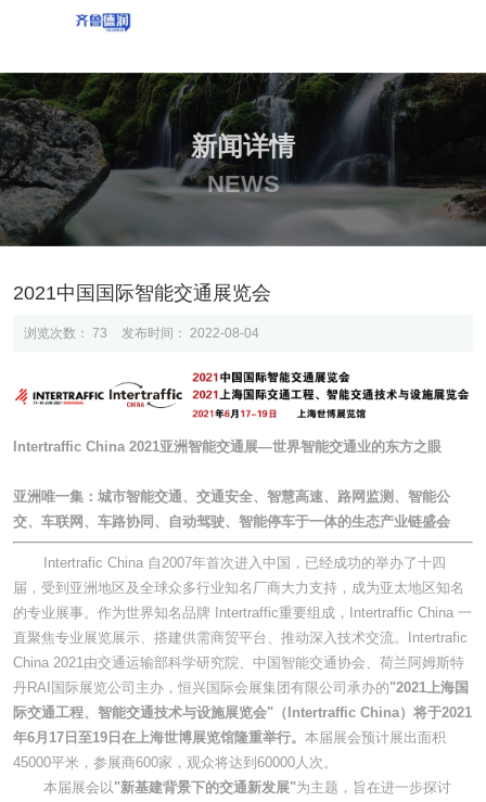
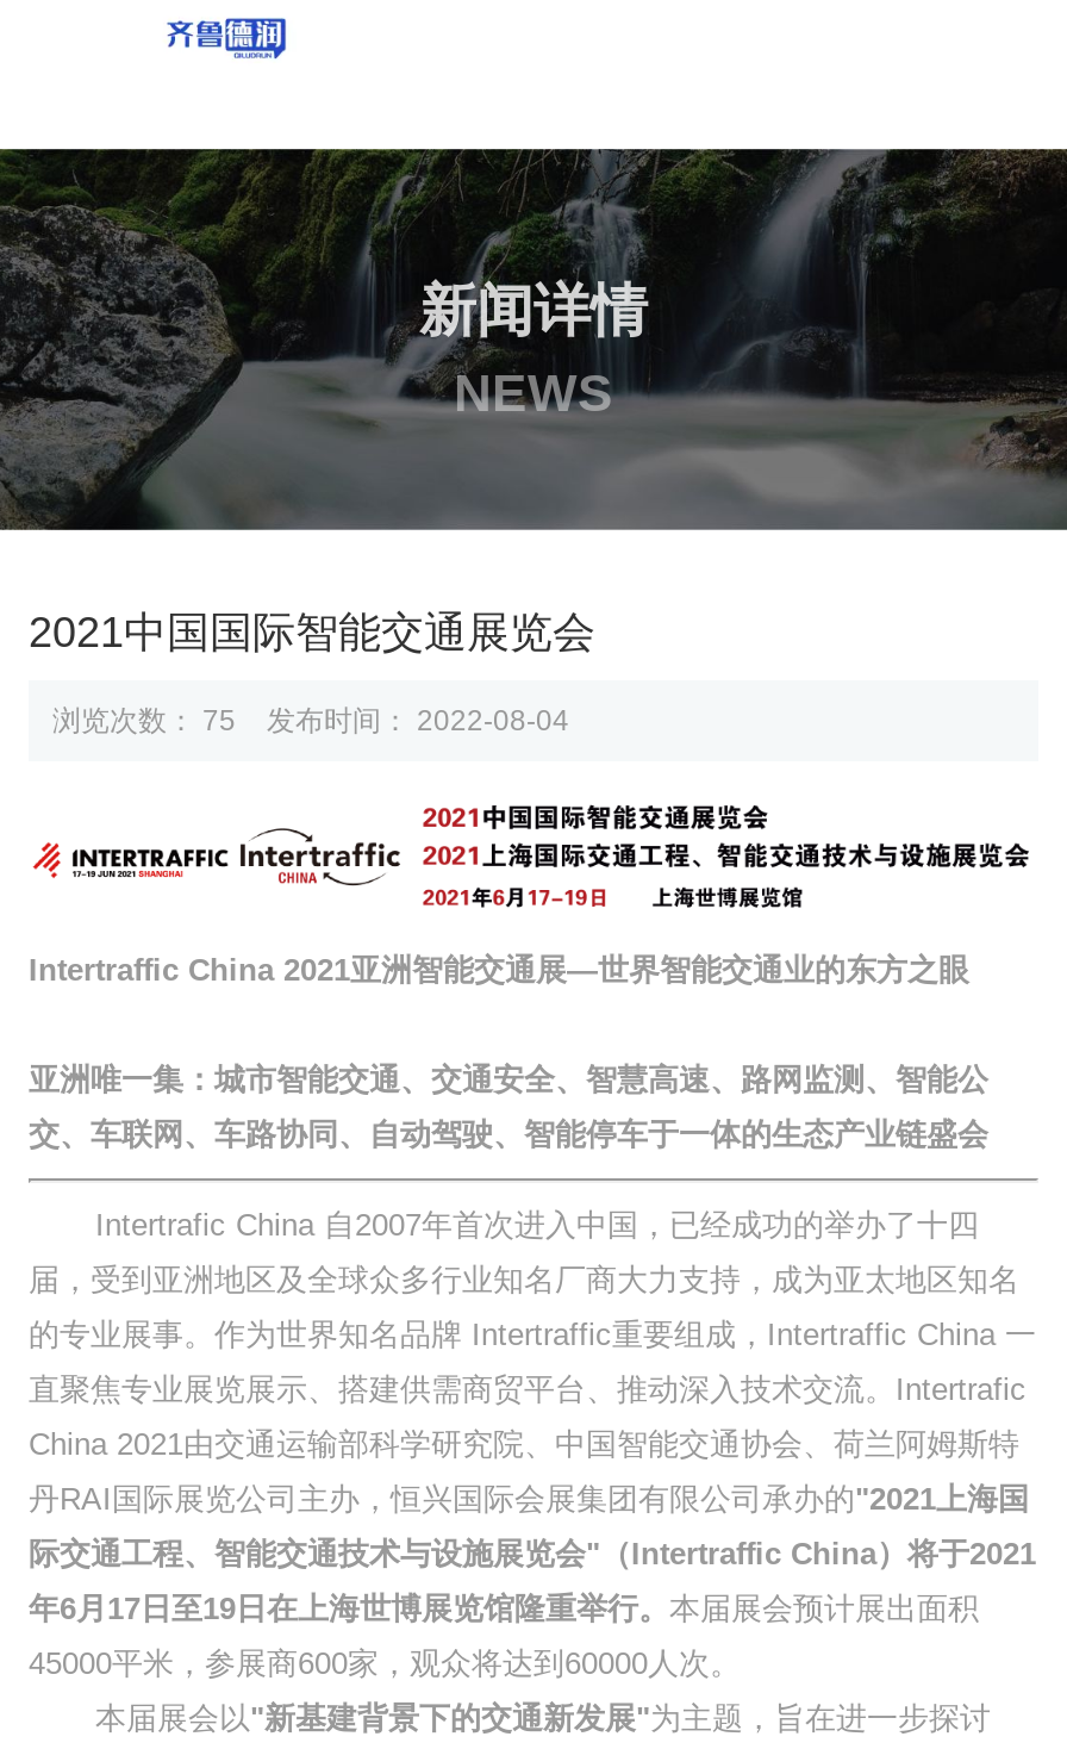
[24,326,259,341] 浏览次数：73 发布时间： 2022-08-04 -> [52,704,569,737] 浏览次数：75 发布时间： 2022-08-04

